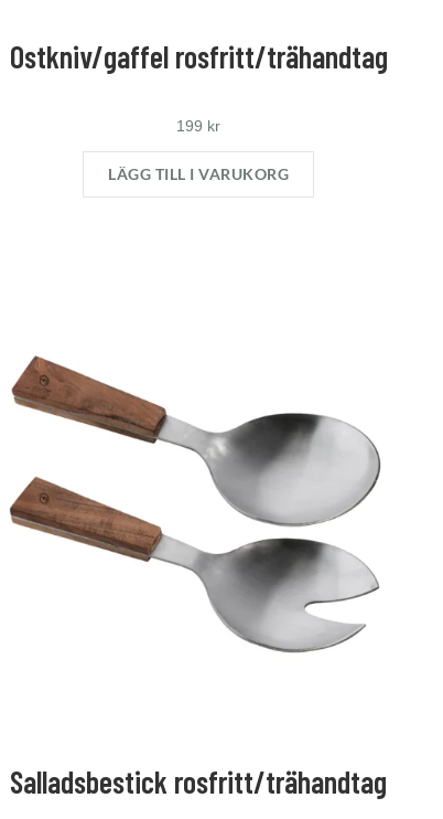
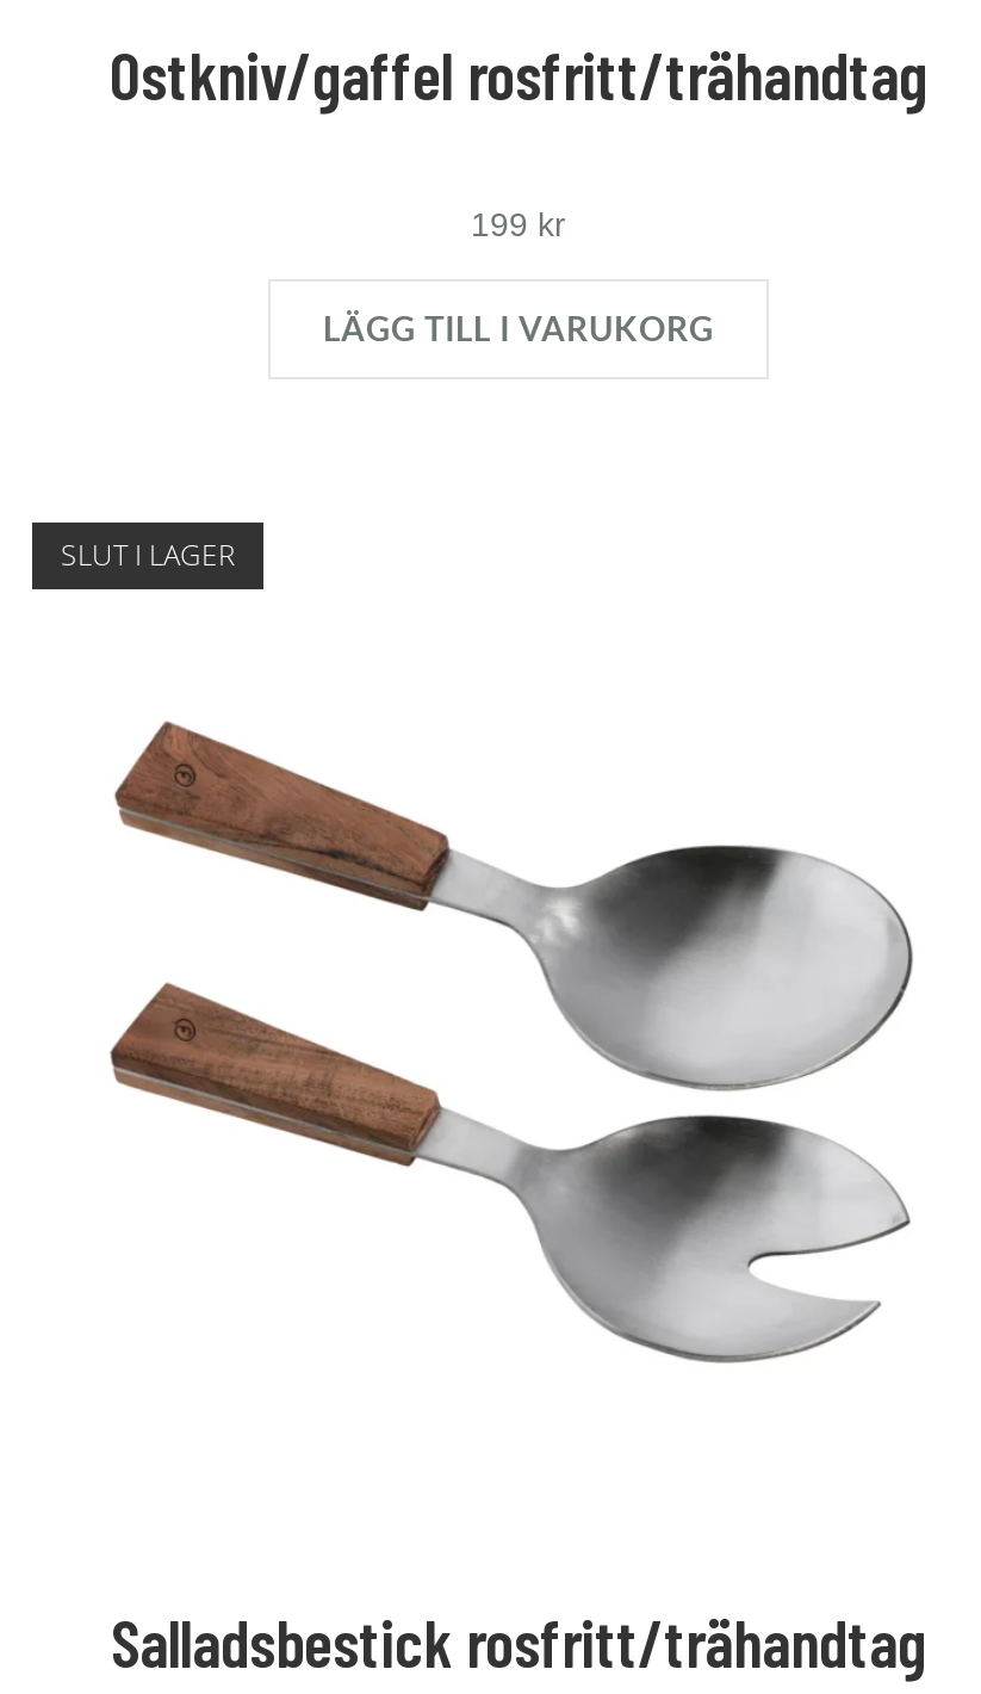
none -> [61,533,235,574] SLUT I LAGER

